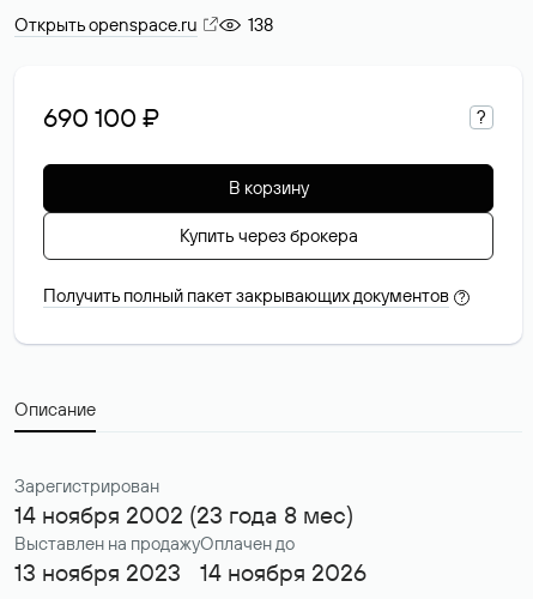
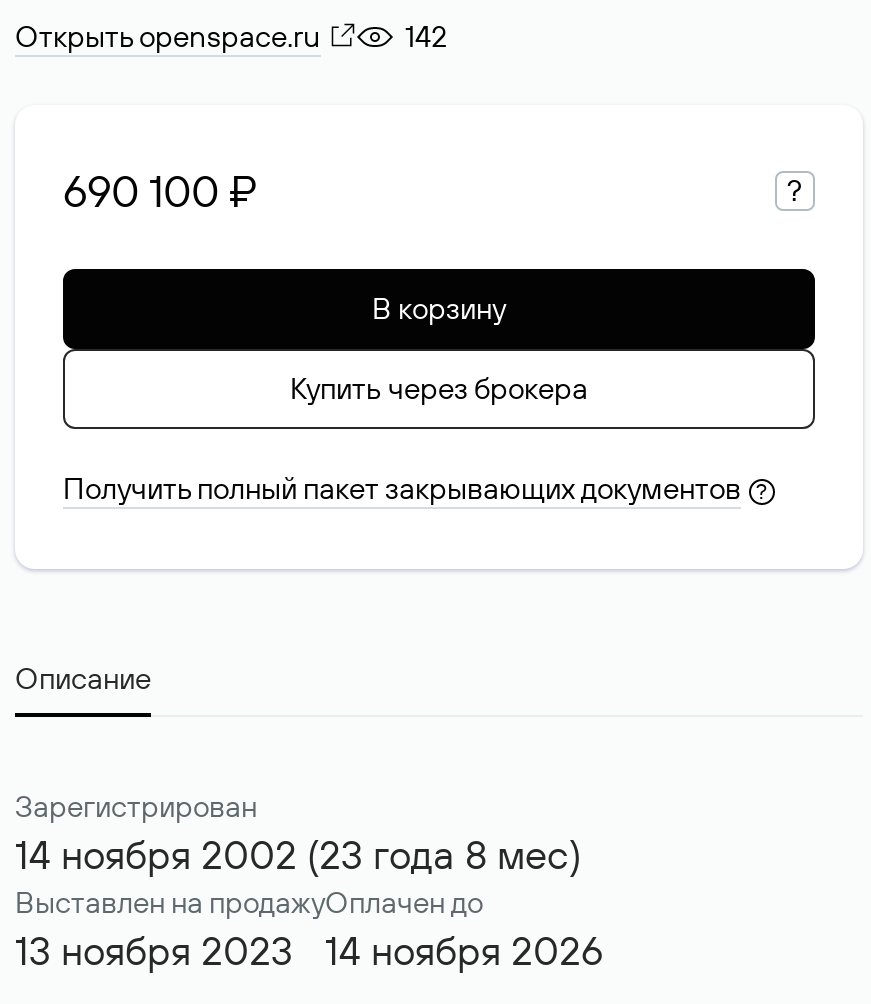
[248,13,273,36] 138 -> [405,17,447,55] 142

